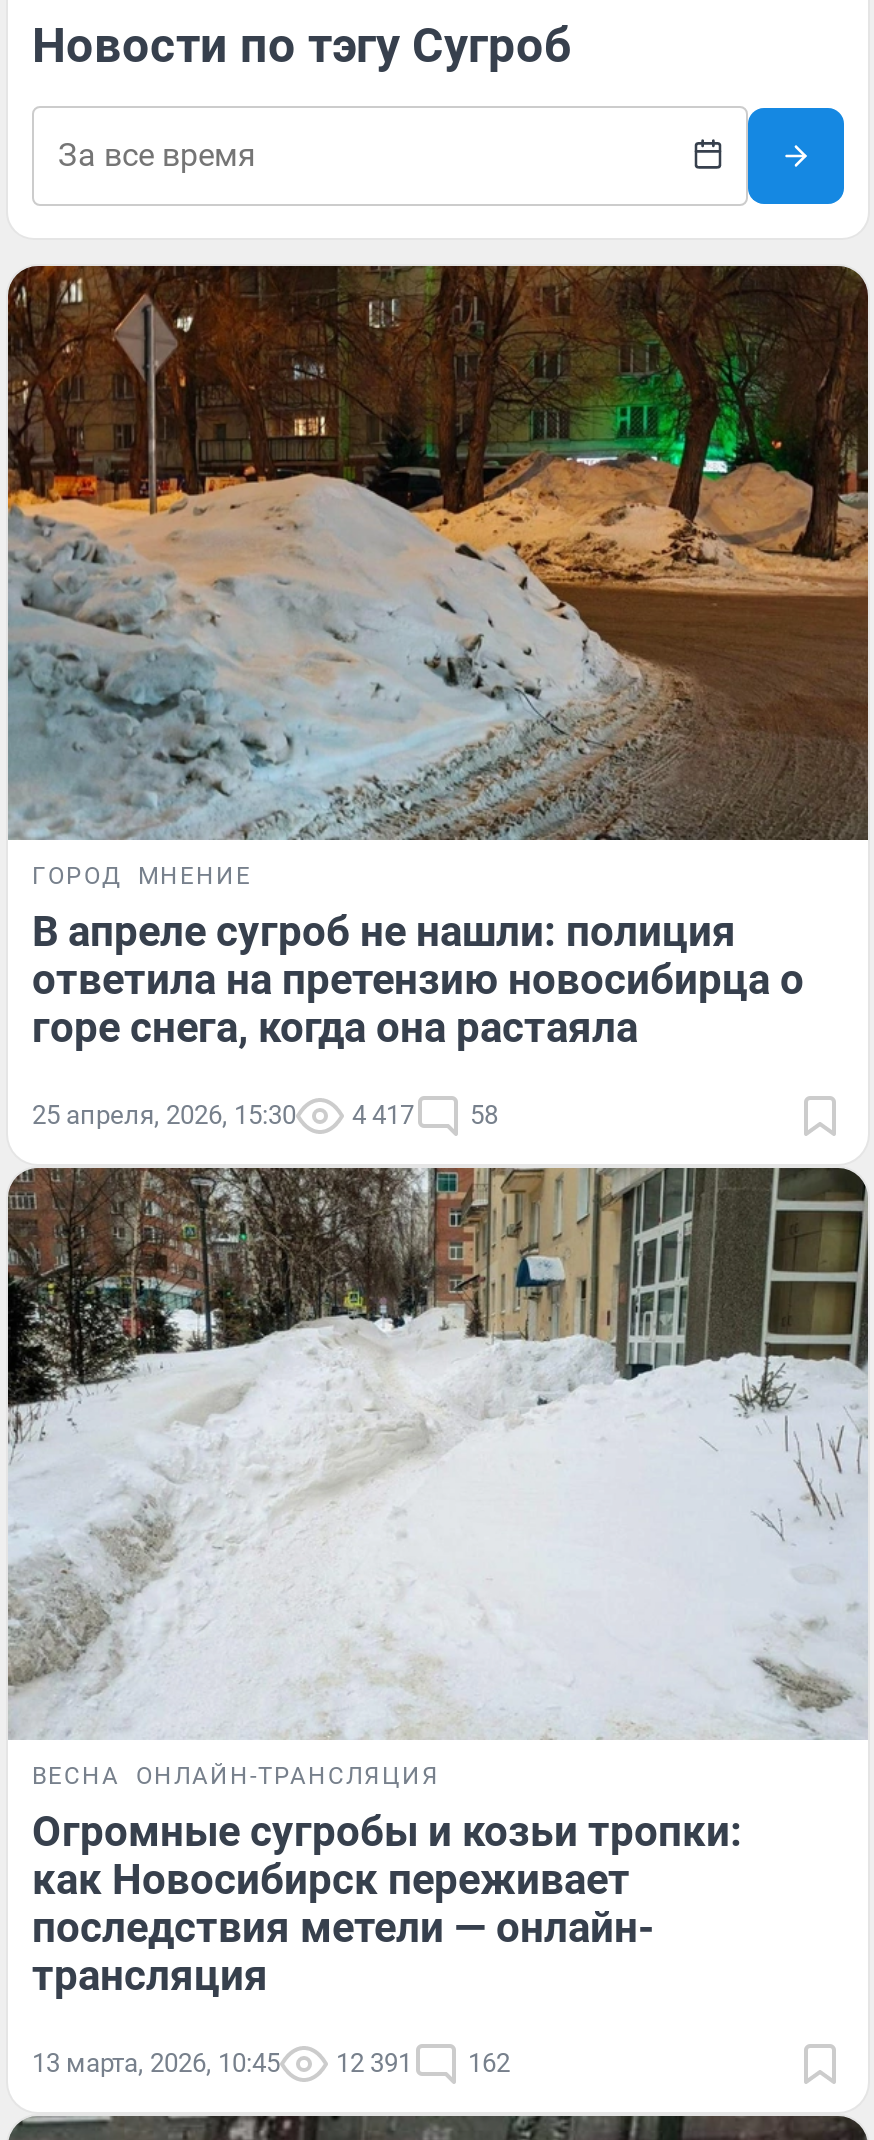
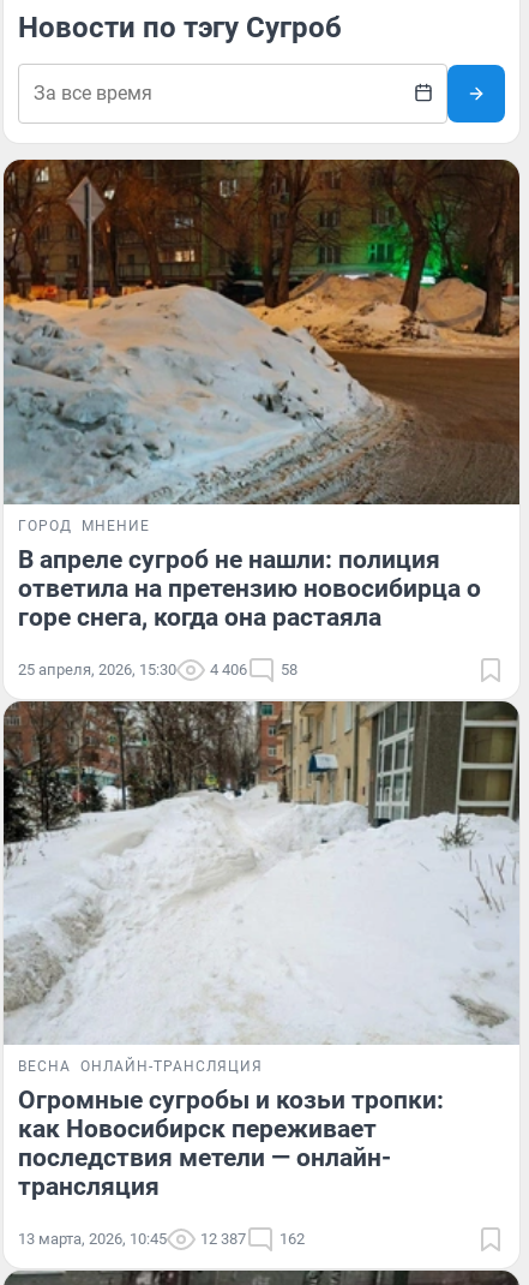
[32,1099,498,1129] 25 апреля, 2026, 15:30 4 417 58 -> [18,660,297,678] 25 апреля, 2026, 15:30 4 406 58
[32,2049,510,2079] 13 марта, 2026, 10:45 12 391 162 -> [18,1230,305,1248] 13 марта, 2026, 10:45 12 387 162

